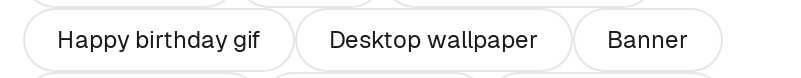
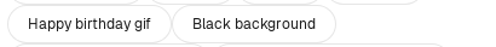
[329,23,689,55] Desktop wallpaper | Banner -> [192,14,316,33] Black background

